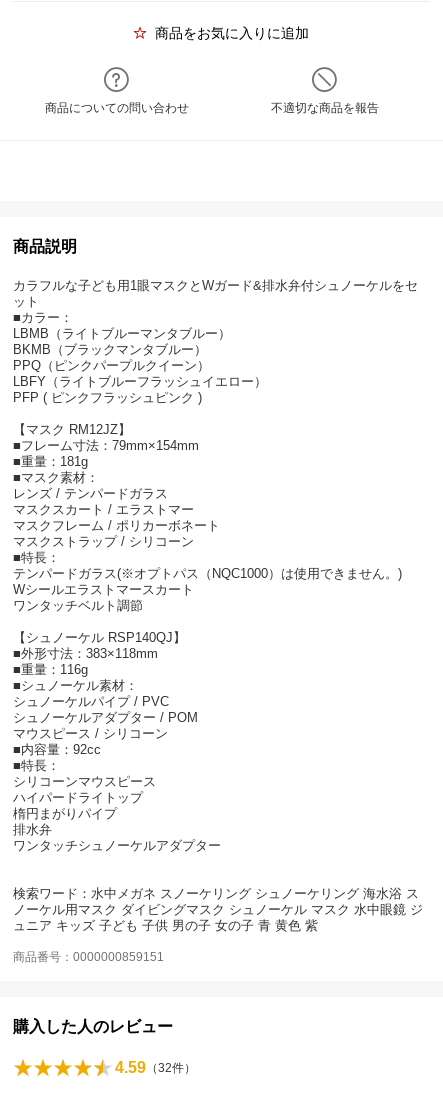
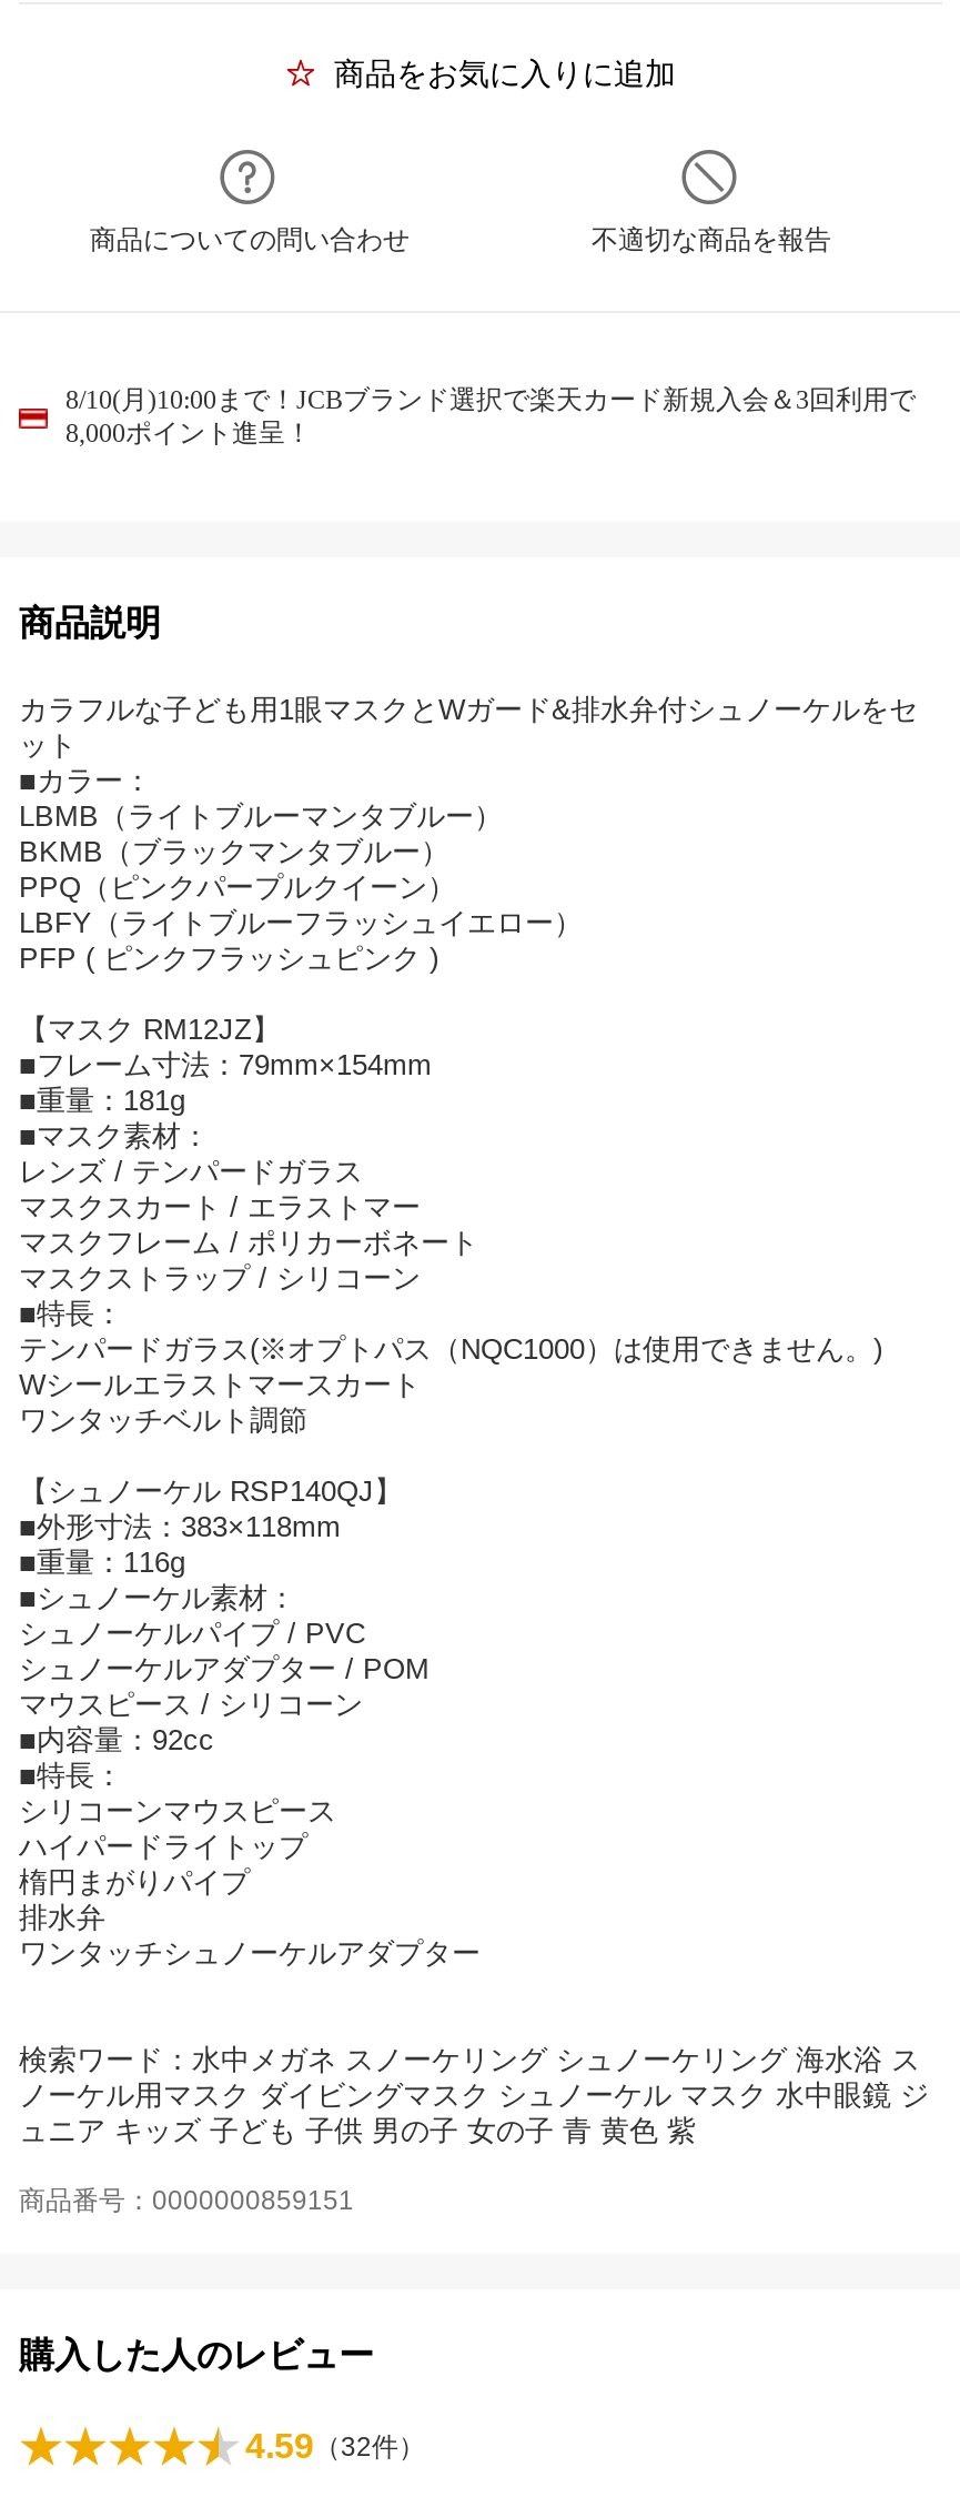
none -> [65,384,916,449] 8/10(月)10:00まで！JCBブランド選択で楽天カード新規入会＆3回利用で | 8,000ポイント進呈！

